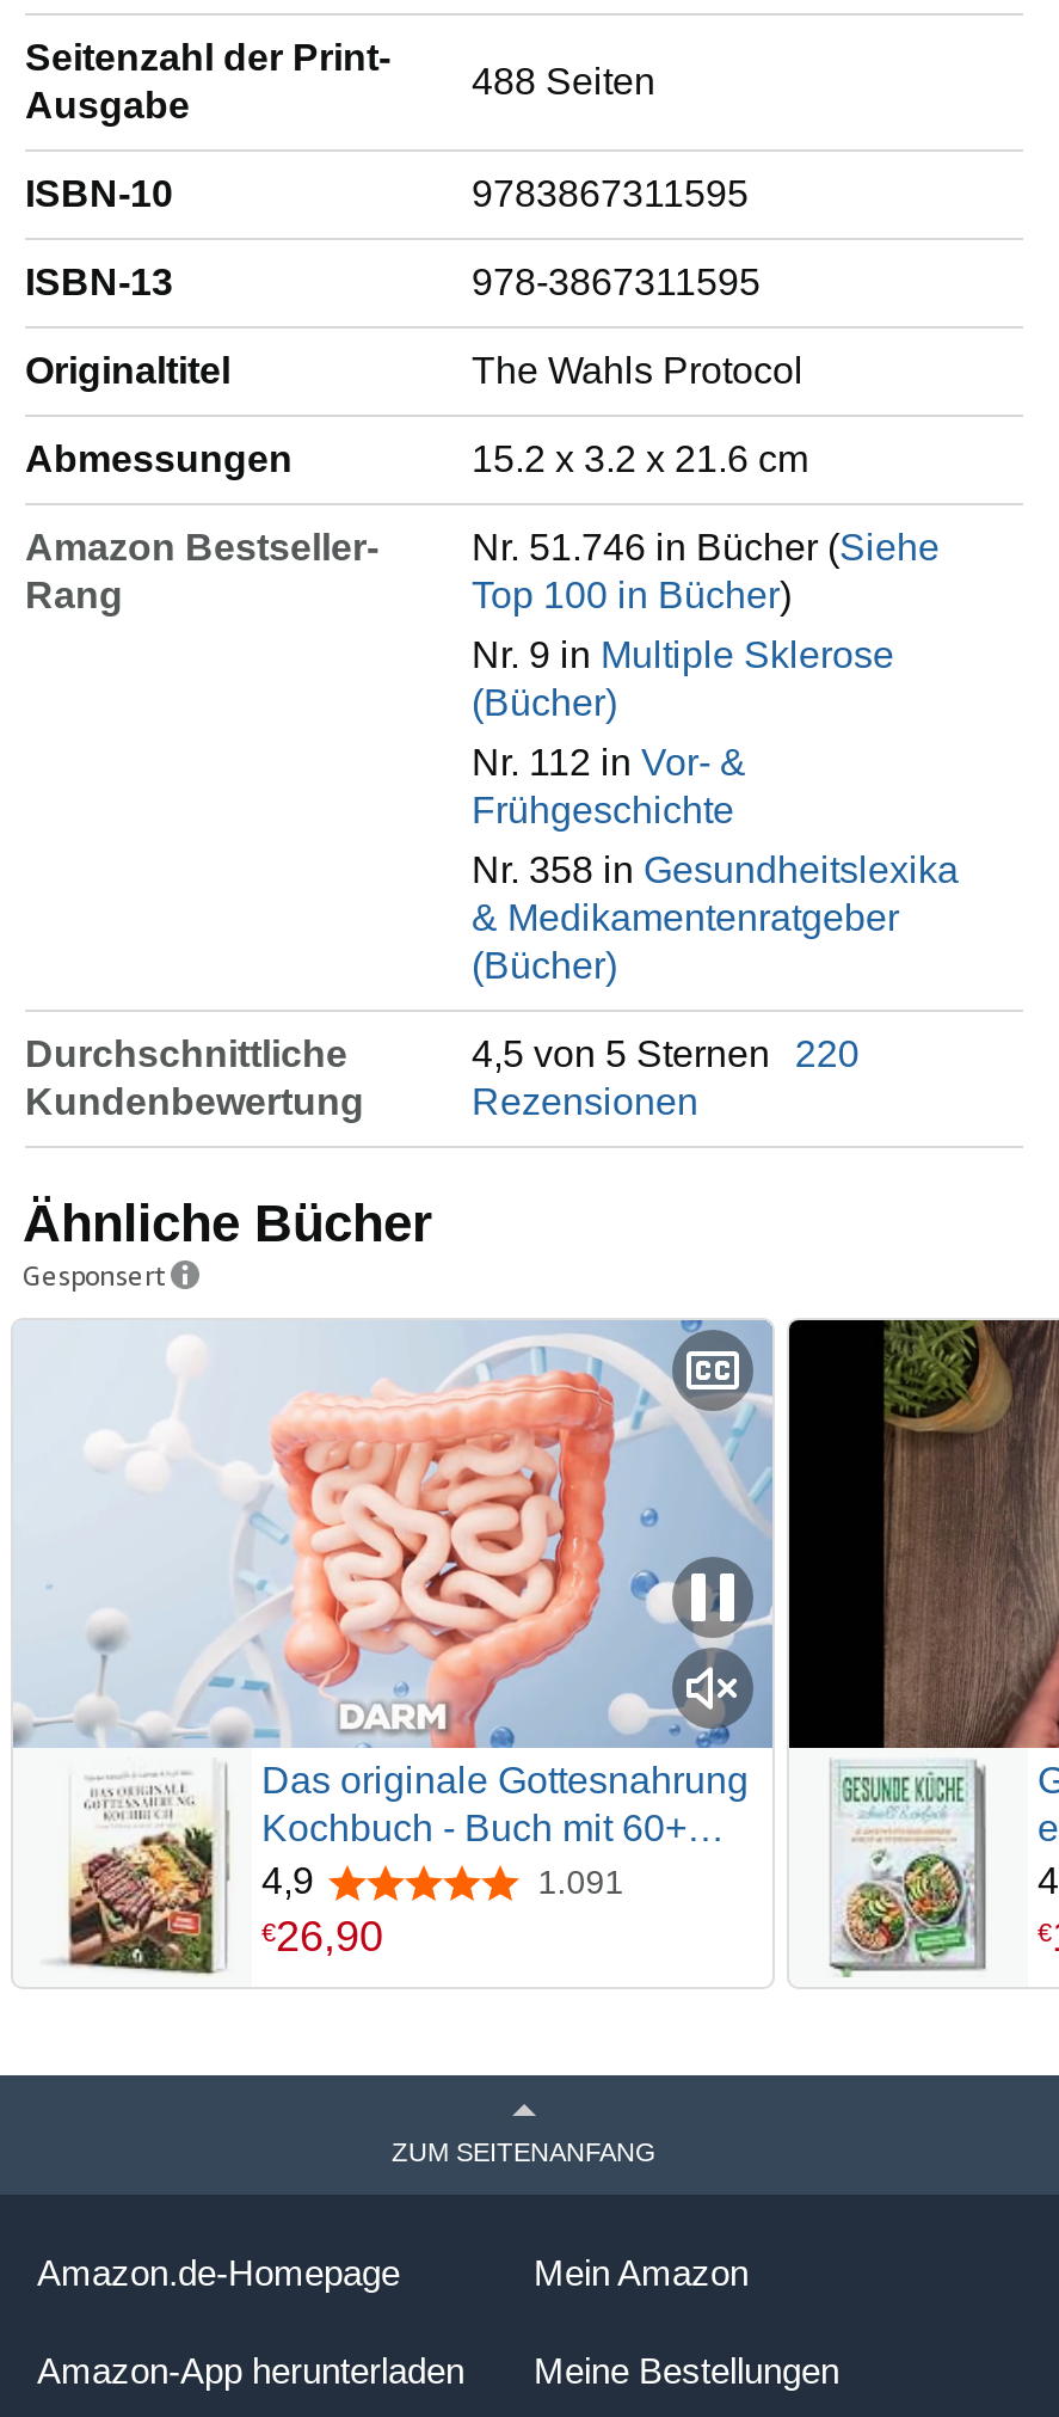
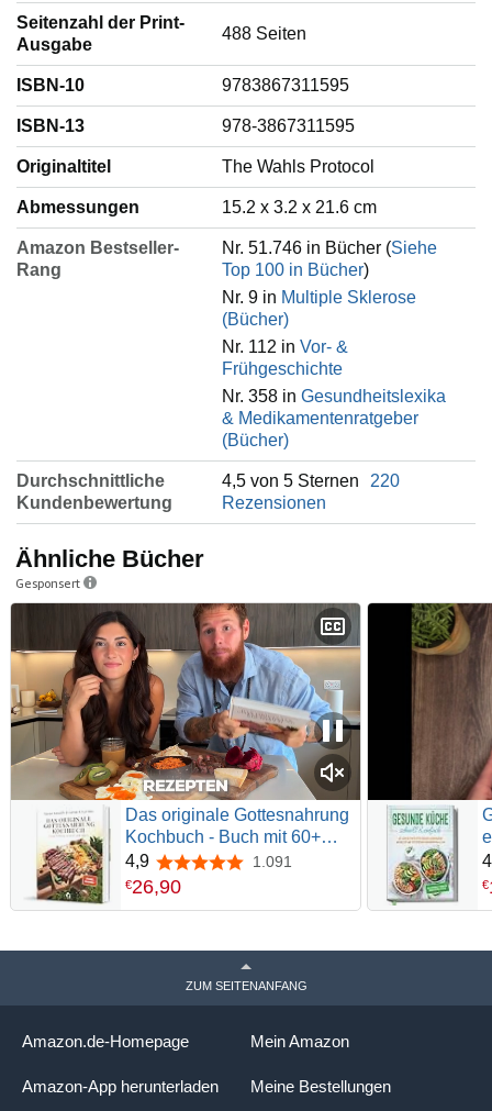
[13,1318,775,1750] [image] -> [10,602,361,801] [image]

